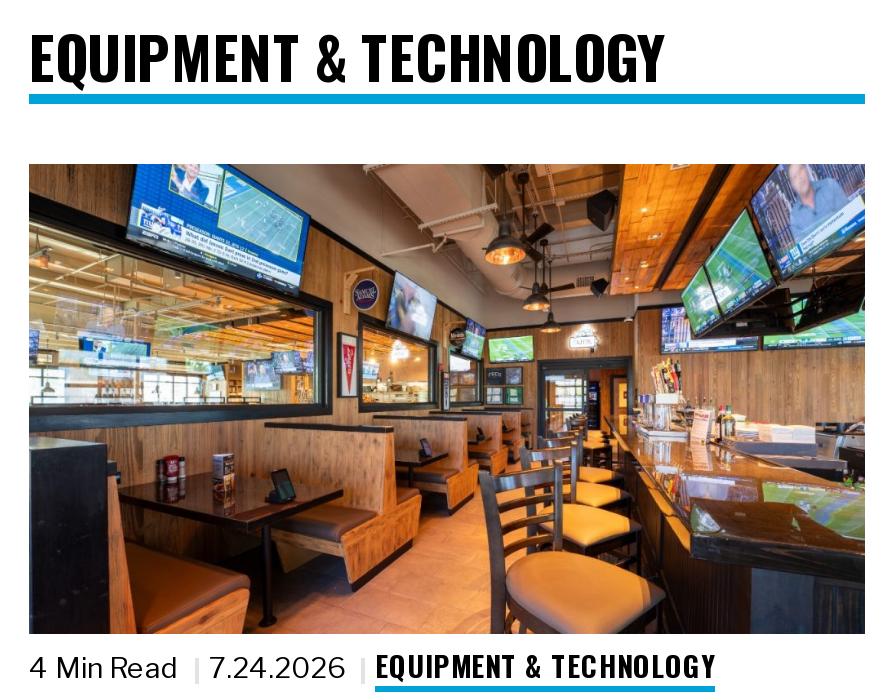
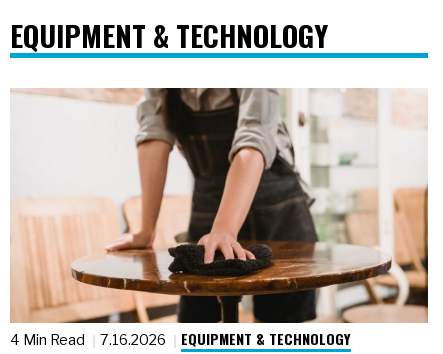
[27,163,867,685] [image] | 4 Min Read 7.24.2026 EQUIPMENT & TECHNOLOGY -> [10,88,429,349] [image] | 4 Min Read 7.16.2026 EQUIPMENT & TECHNOLOGY

